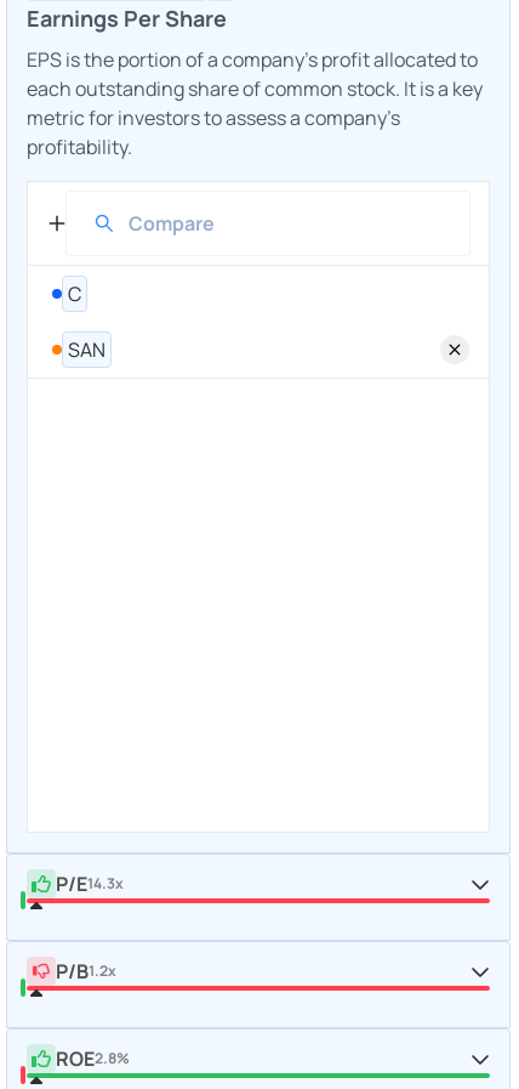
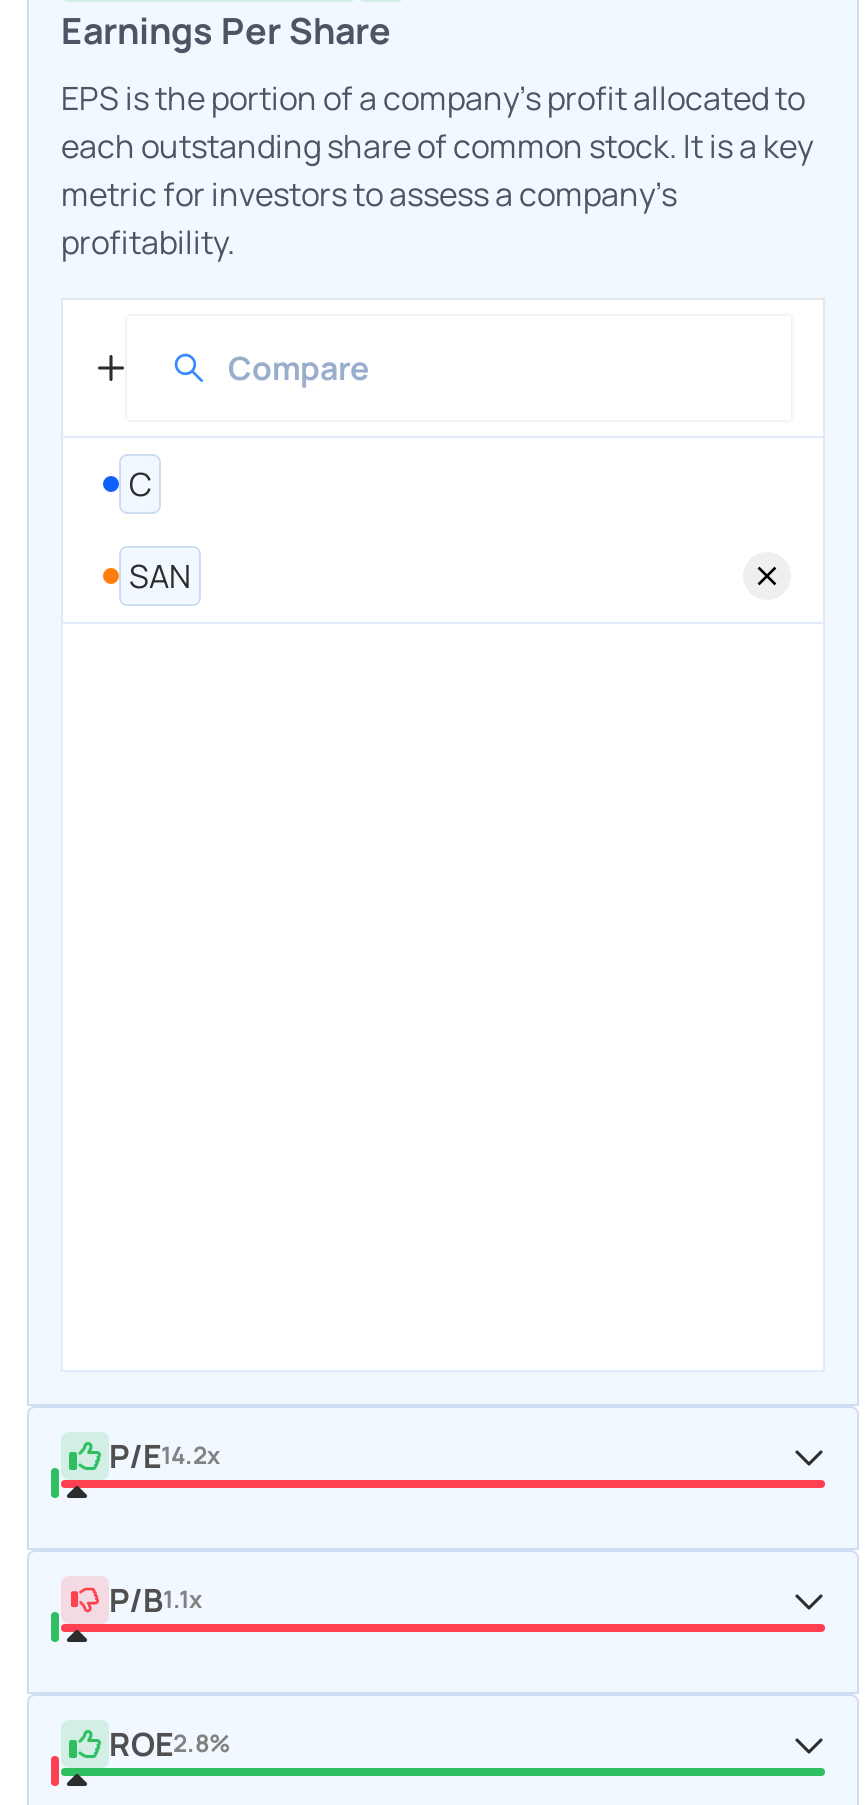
[56,870,124,897] P/E14.3x -> [109,1434,221,1478] P/E14.2x
[56,958,116,984] P/B1.2x -> [109,1578,203,1622] P/B1.1x

